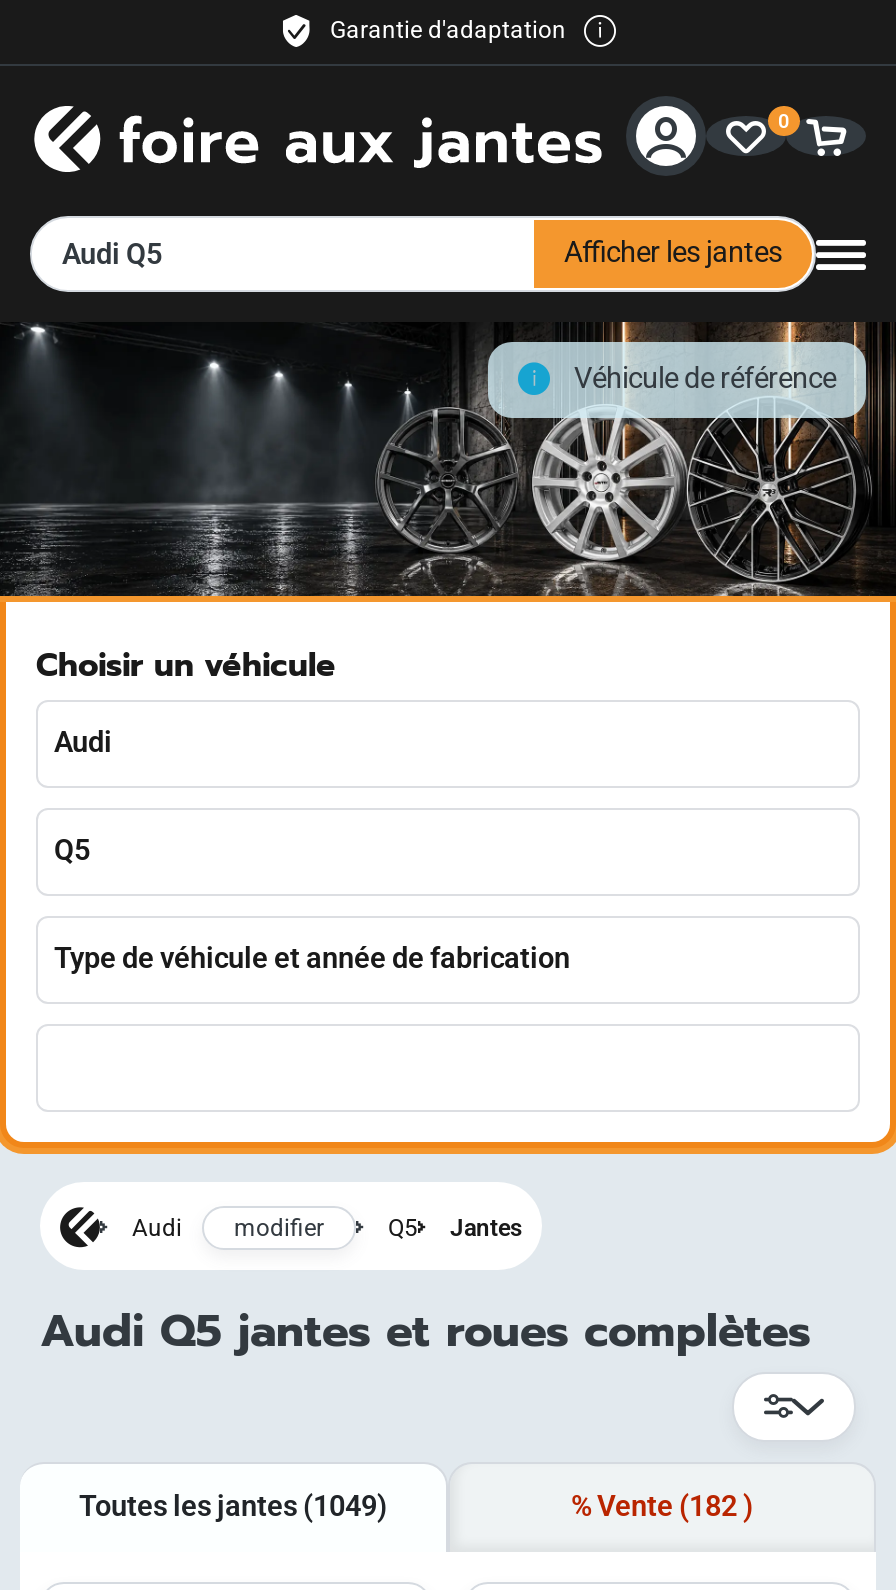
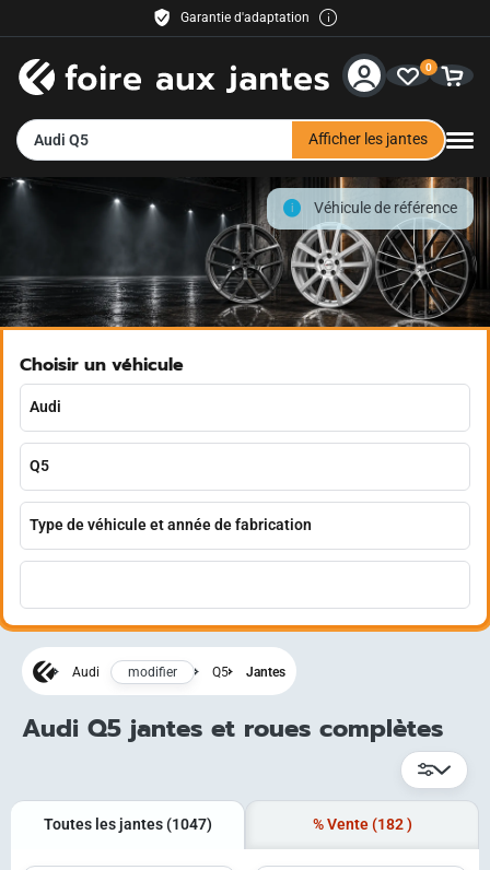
[79,1490,387,1524] Toutes les jantes (1049) -> [43,815,212,834] Toutes les jantes (1047)

